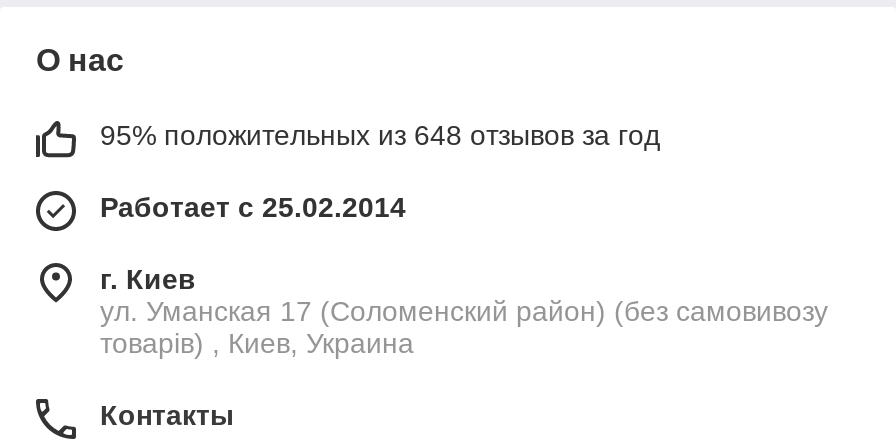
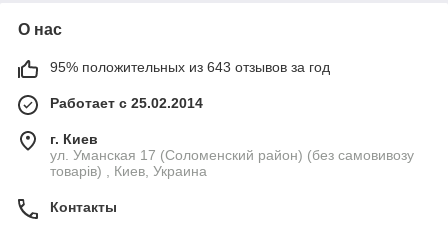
[100,118,660,150] 95% положительных из 648 отзывов за год -> [50,59,330,75] 95% положительных из 643 отзывов за год

